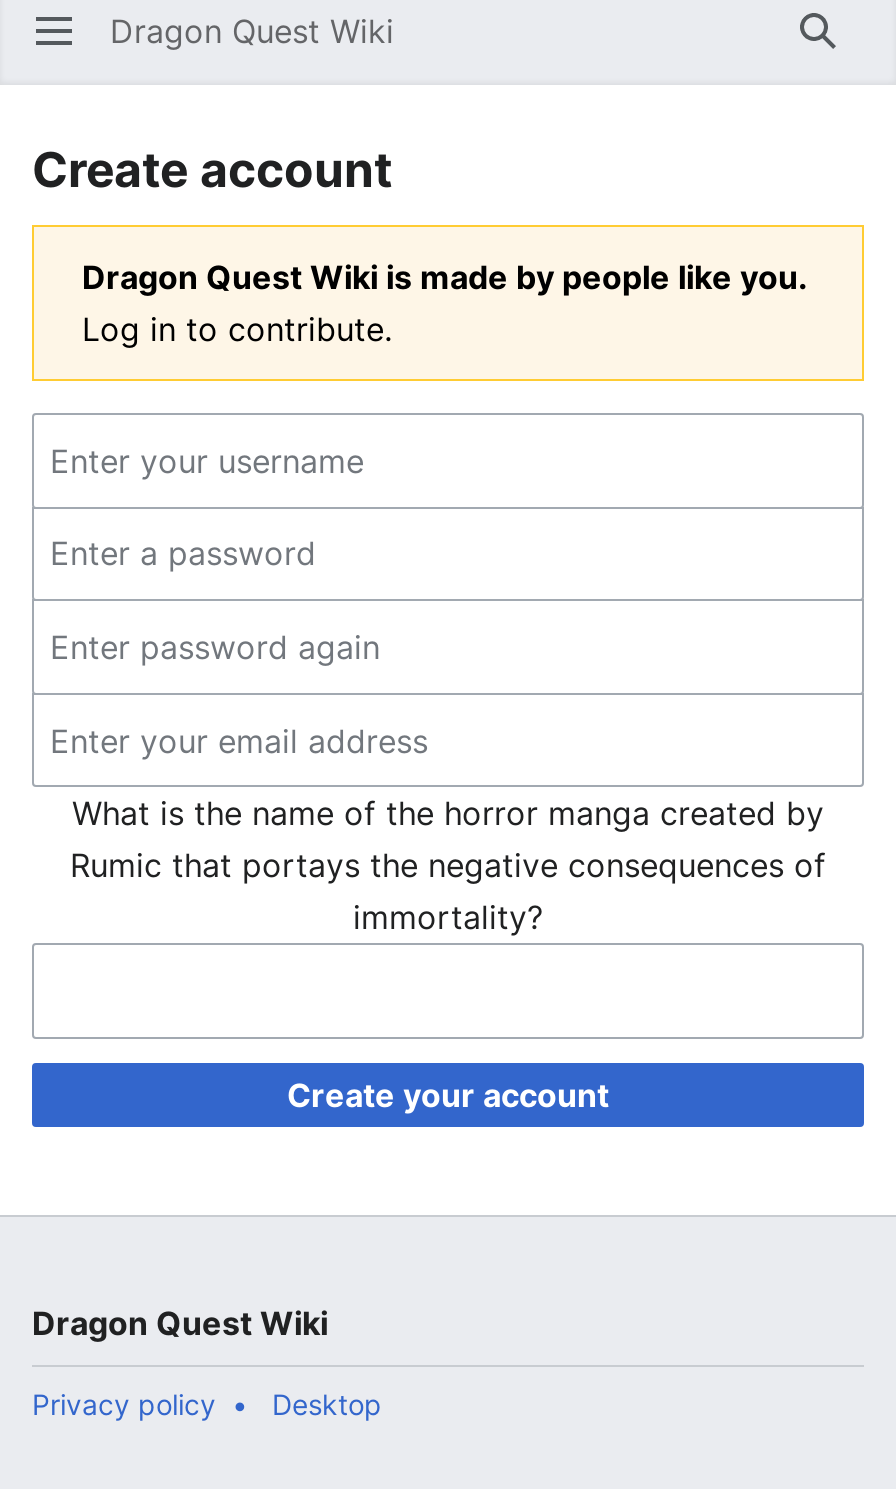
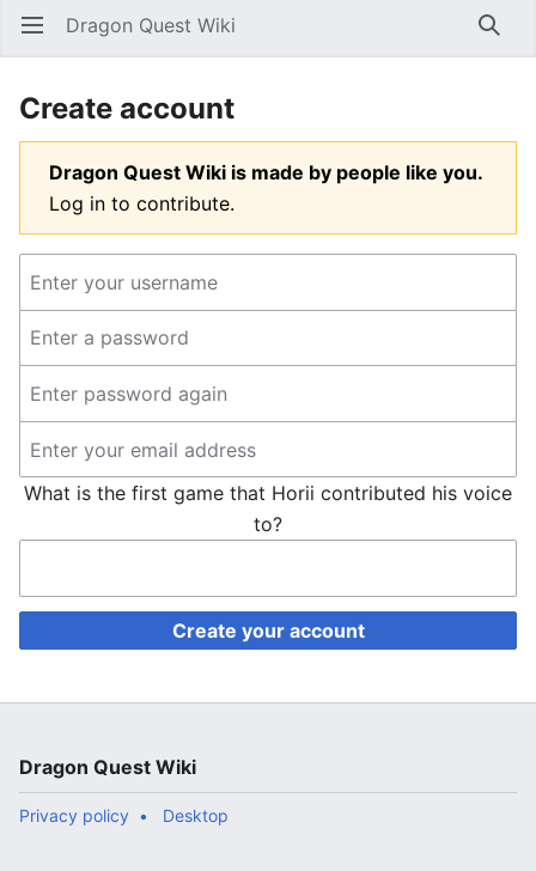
[70,794,826,938] What is the name of the horror manga created by | Rumic that portays the negative consequences of | immortality? -> [24,481,512,536] What is the first game that Horii contributed his voice | to?

